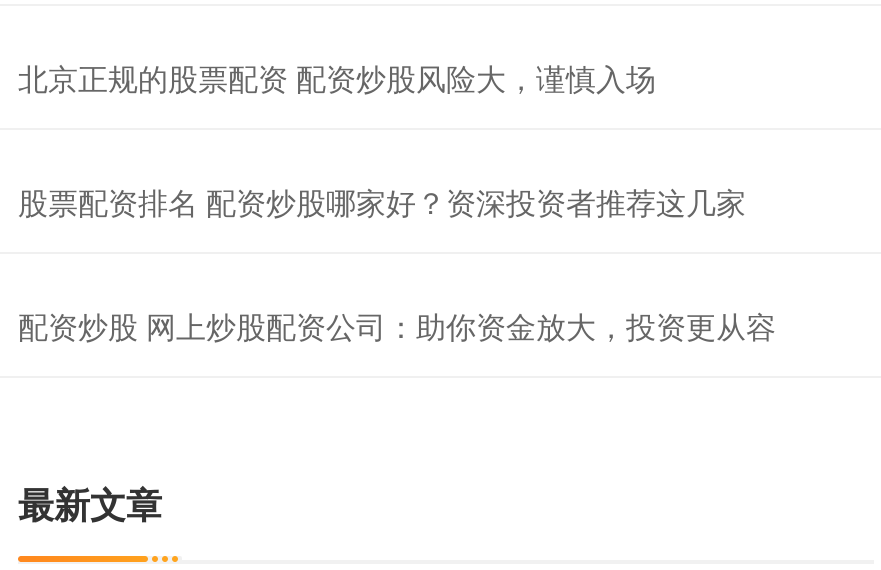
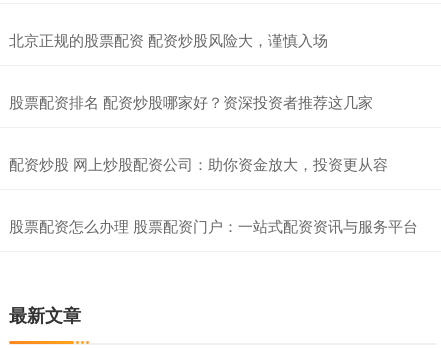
none -> [9,215,418,236] 股票配资怎么办理 股票配资门户：一站式配资资讯与服务平台

